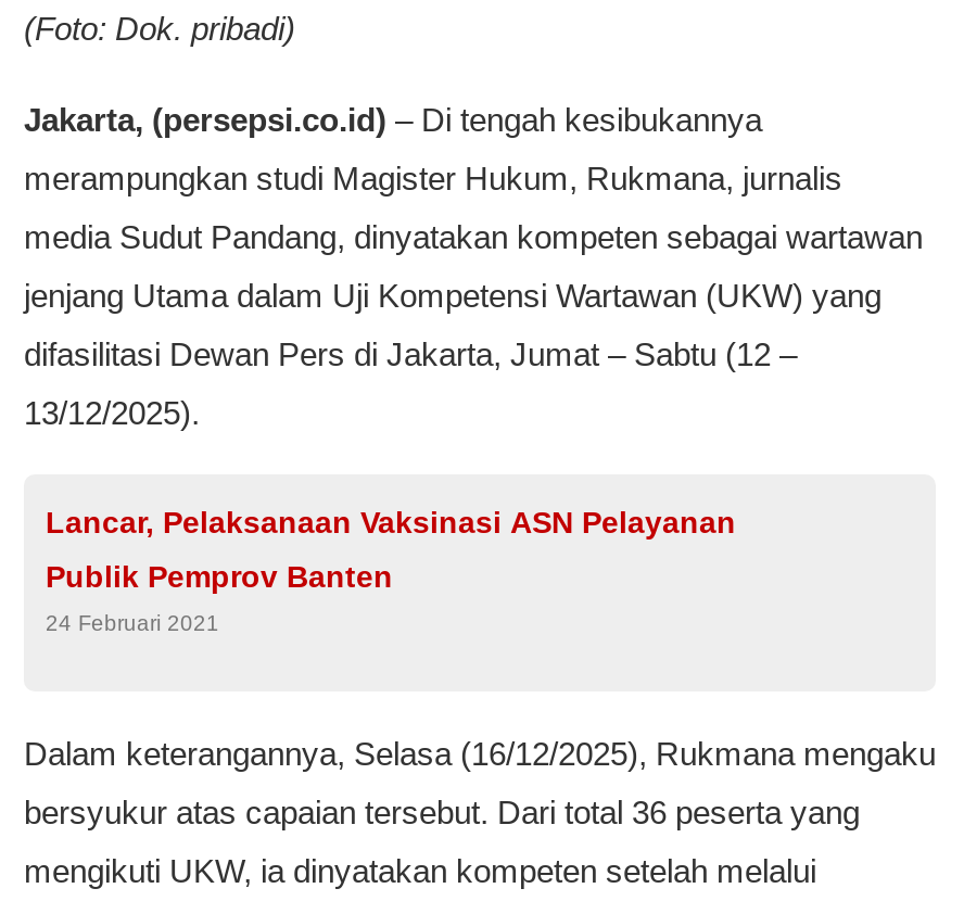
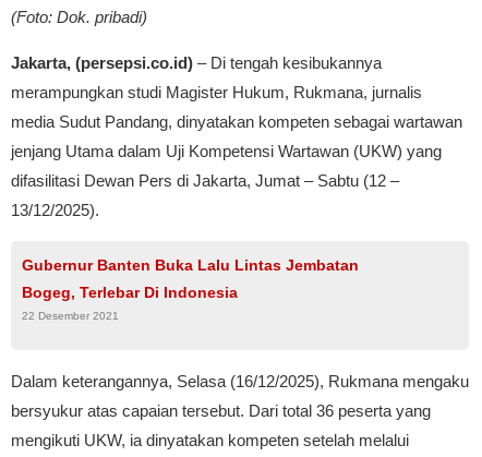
[46,504,736,539] Lancar, Pelaksanaan Vaksinasi ASN Pelayanan -> [22,256,359,273] Gubernur Banten Buka Lalu Lintas Jembatan
[46,558,393,593] Publik Pemprov Banten -> [22,283,238,301] Bogeg, Terlebar Di Indonesia
[46,610,219,634] 24 Februari 2021 -> [22,309,119,321] 22 Desember 2021

